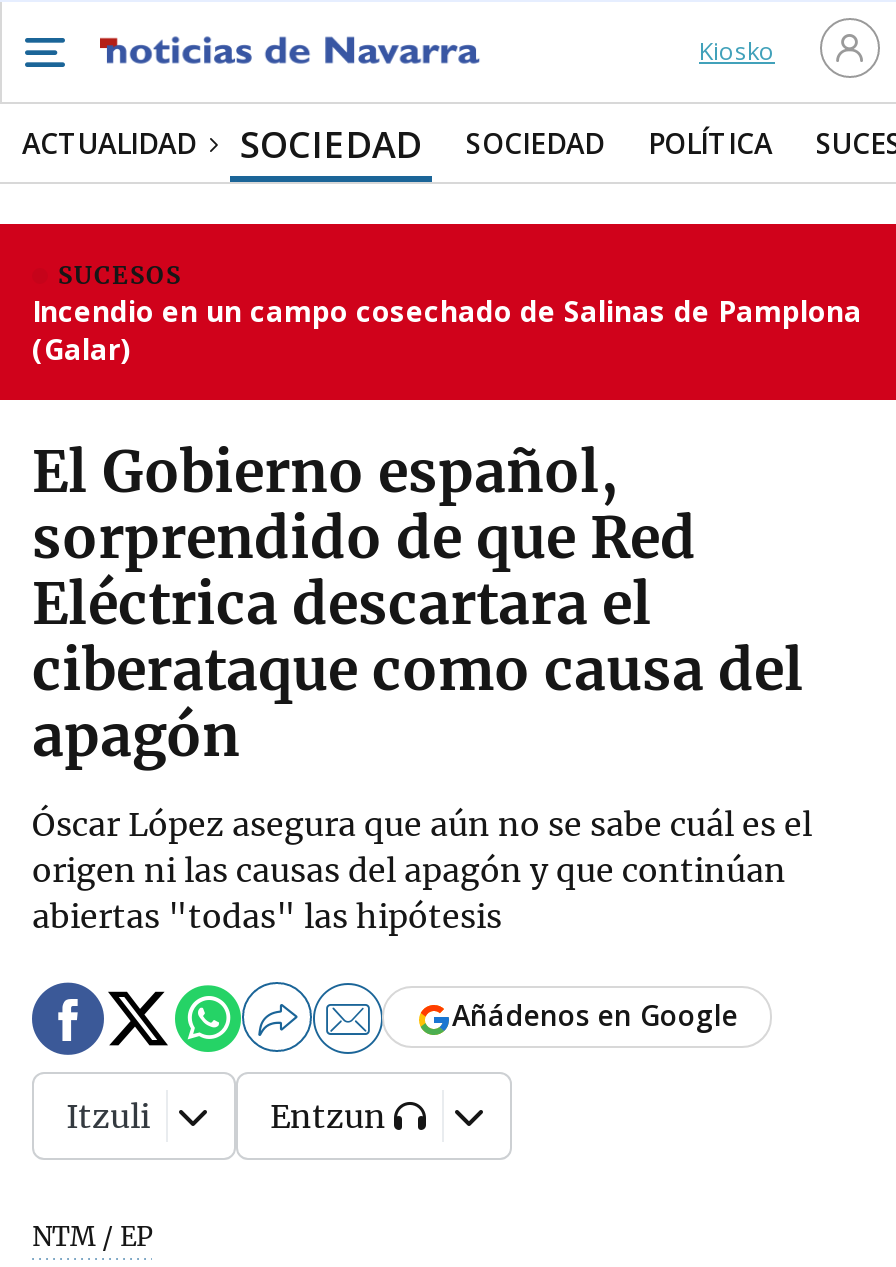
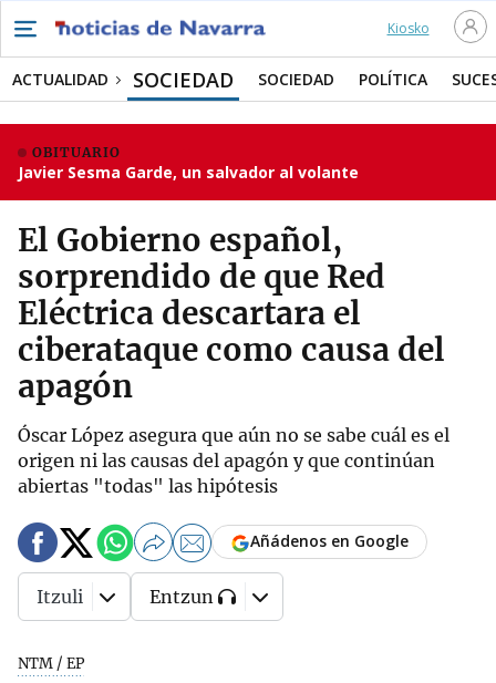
[32,260,862,368] SUCESOS | Incendio en un campo cosechado de Salinas de Pamplona | (Galar) -> [18,144,359,183] OBITUARIO | Javier Sesma Garde, un salvador al volante

